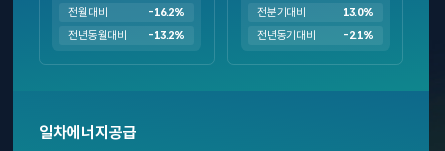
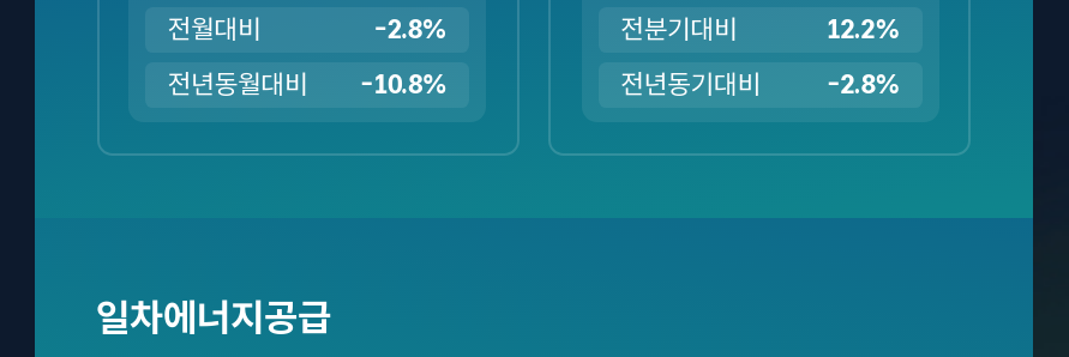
[148,5,185,19] -16.2% -> [373,13,447,46] -2.8%
[343,5,374,19] 13.0% -> [826,13,900,46] 12.2%
[68,28,185,42] 전년동월대비 -13.2% -> [168,67,447,100] 전년동월대비 -10.8%
[257,28,374,42] 전년동기대비 -2.1% -> [621,67,900,100] 전년동기대비 -2.8%

